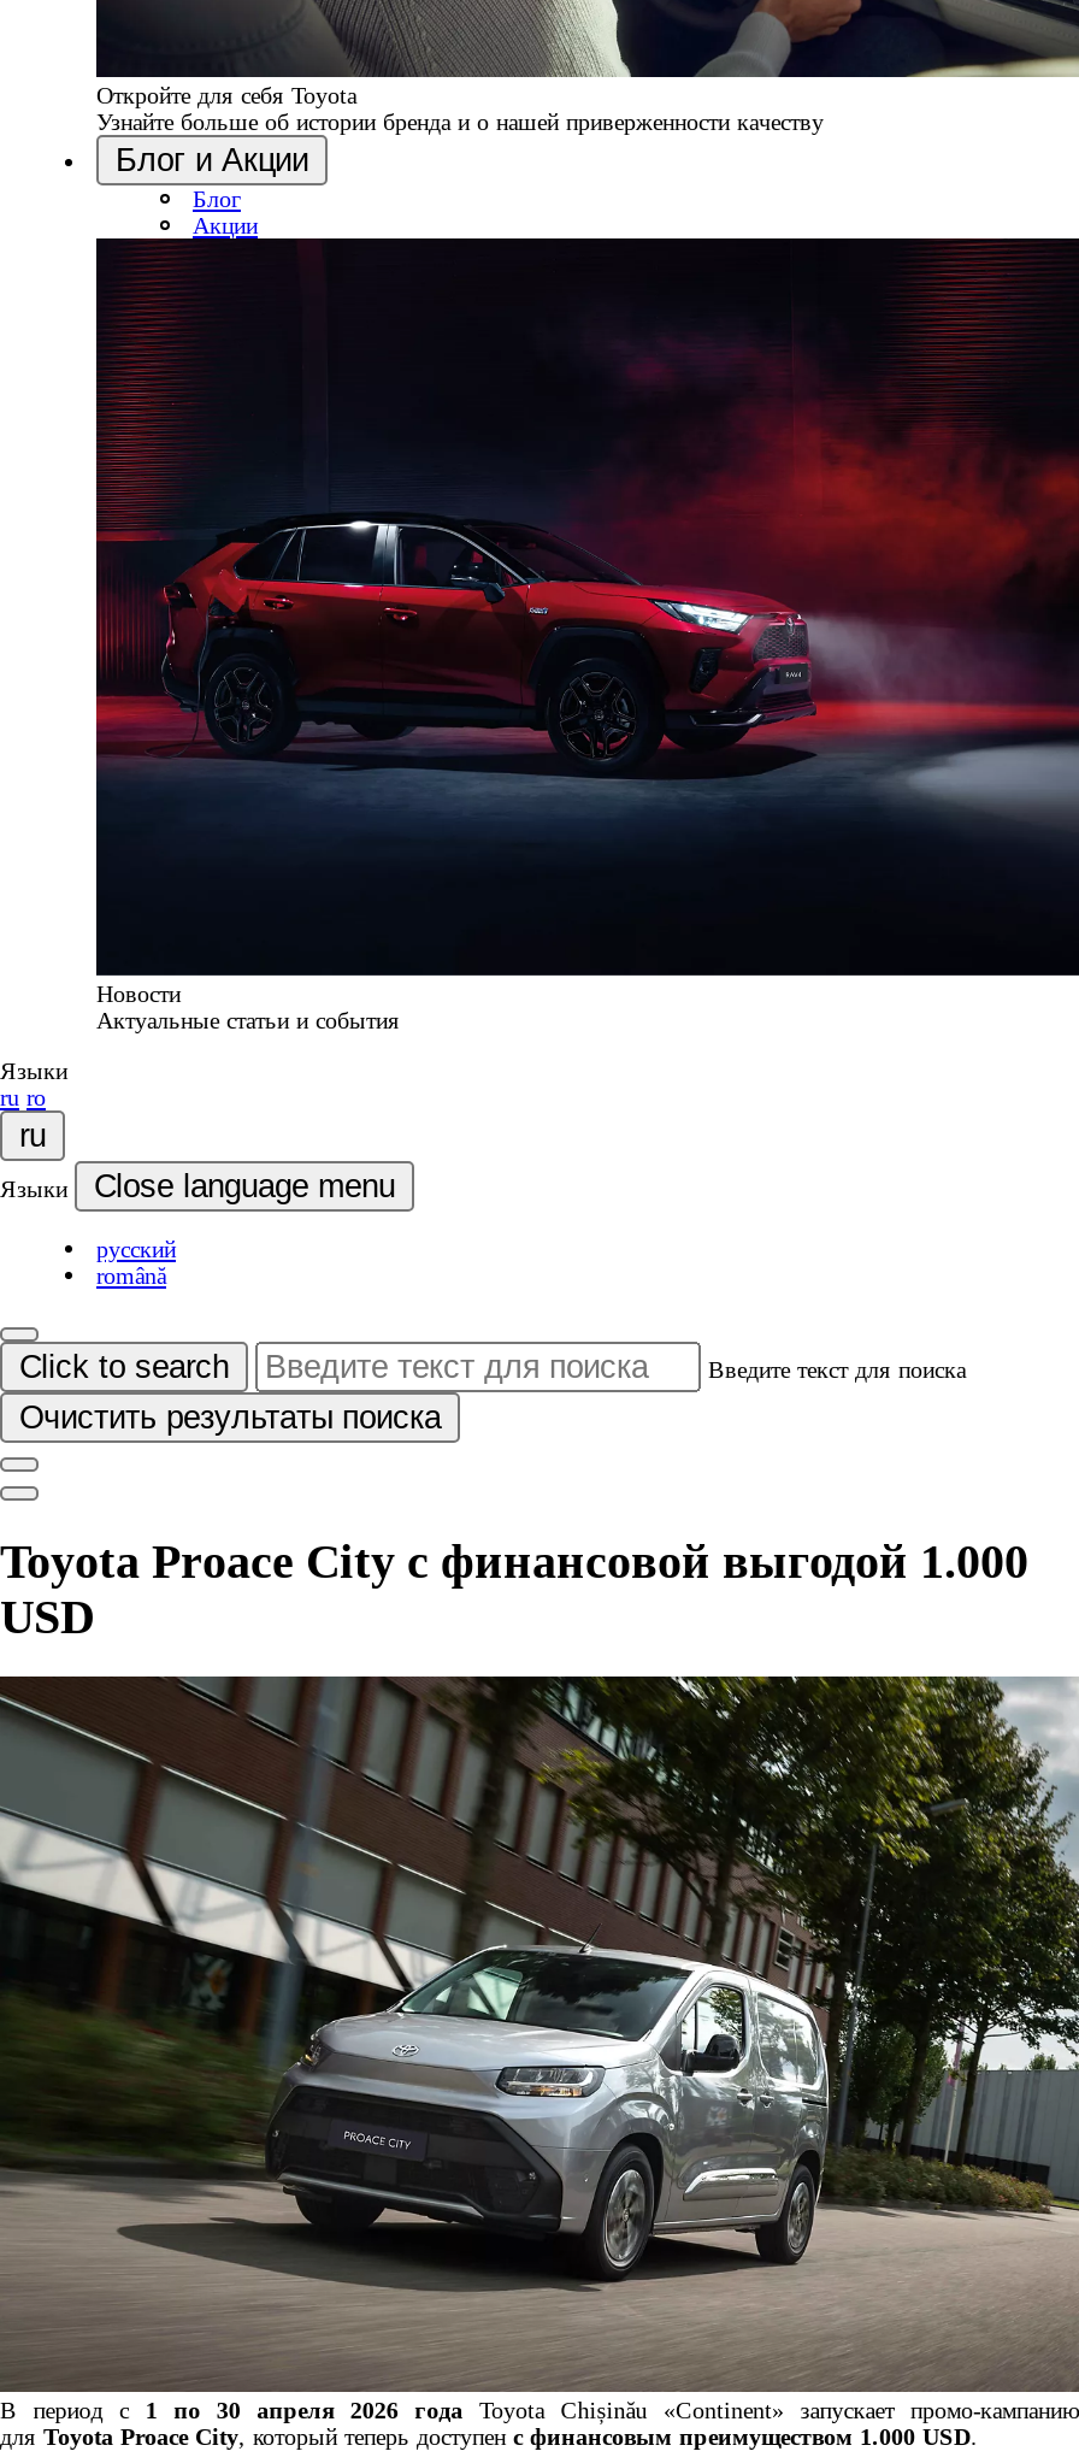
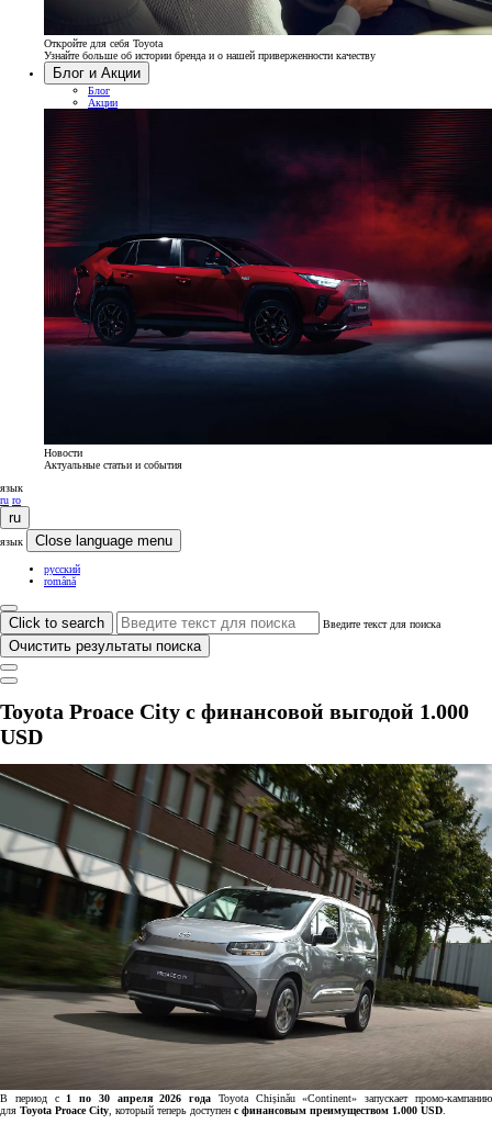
[0,1058,67,1085] Языки -> [0,482,23,494] язык
[0,1176,75,1203] Языки -> [0,536,26,548] язык

